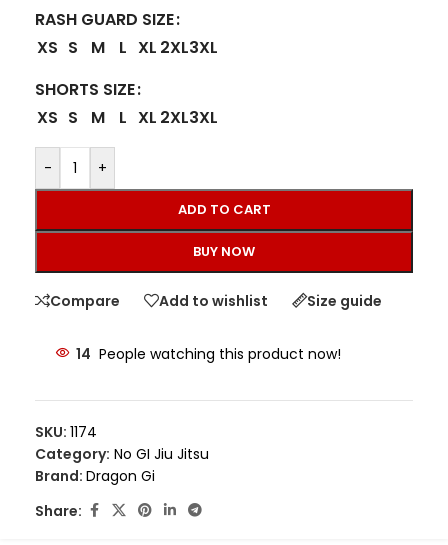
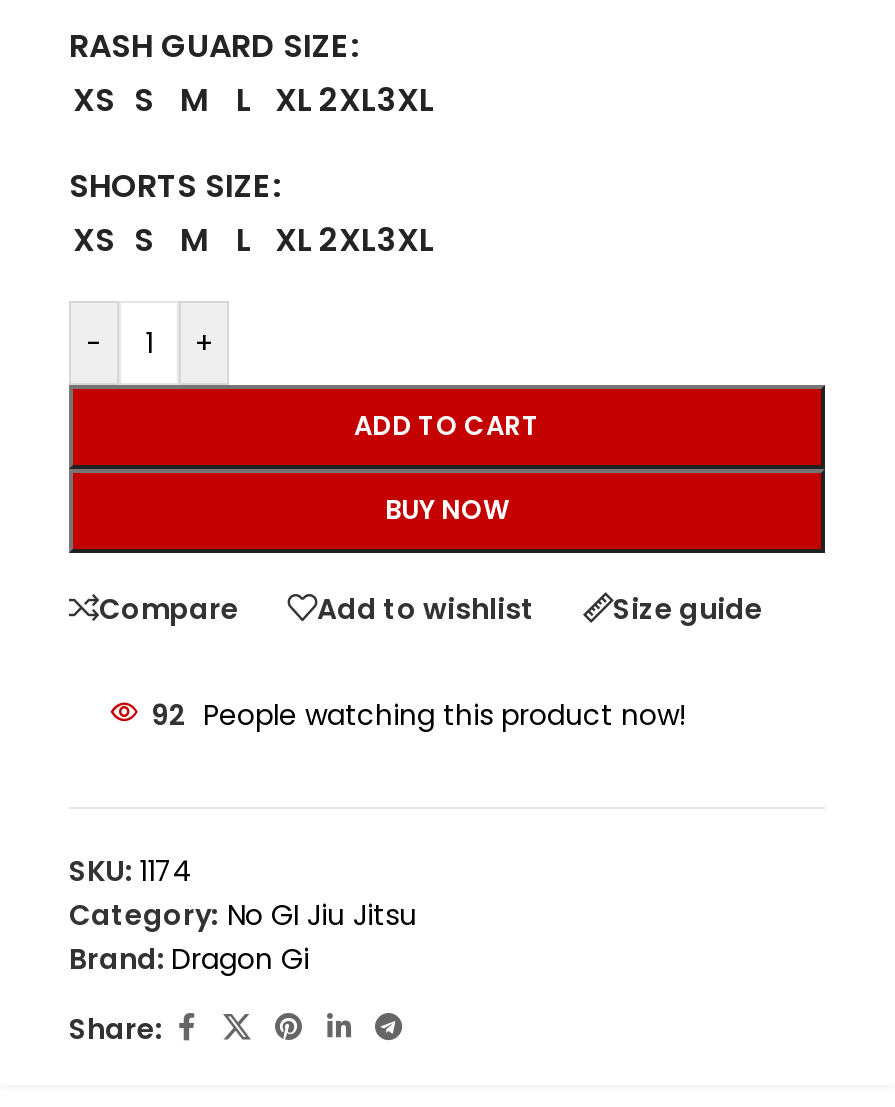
[76,344,341,364] 14 People watching this product now! -> [151,696,687,736] 92 People watching this product now!

